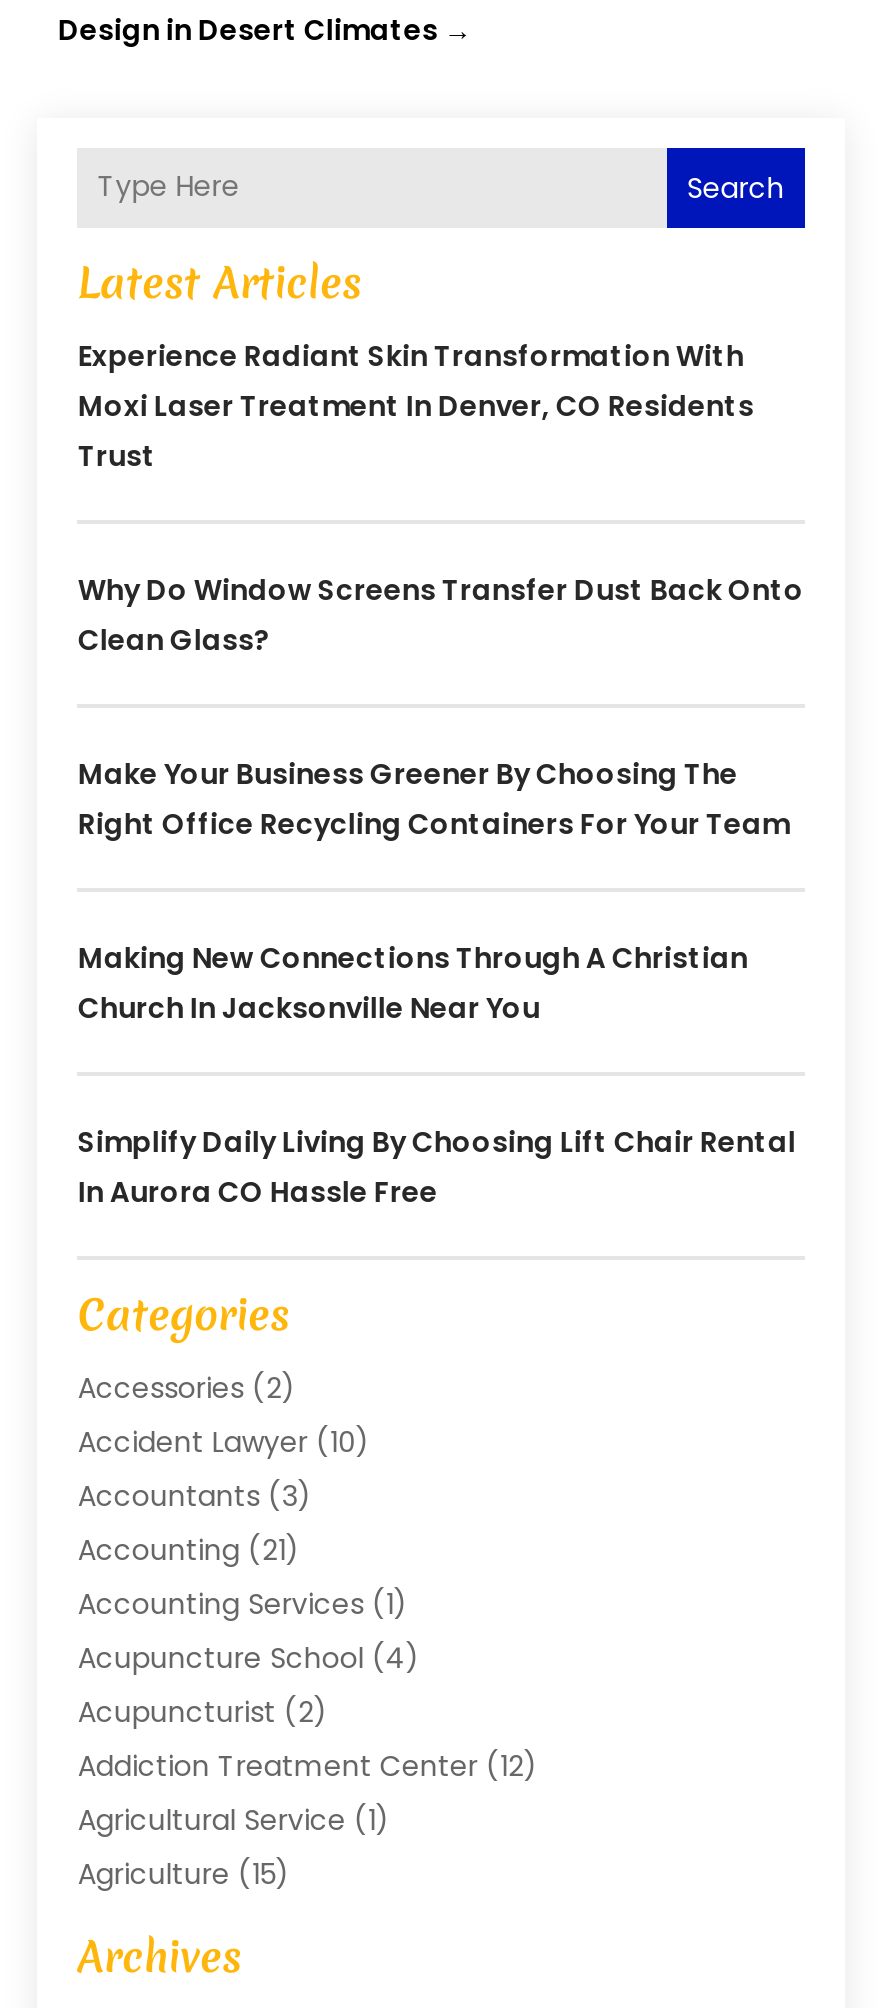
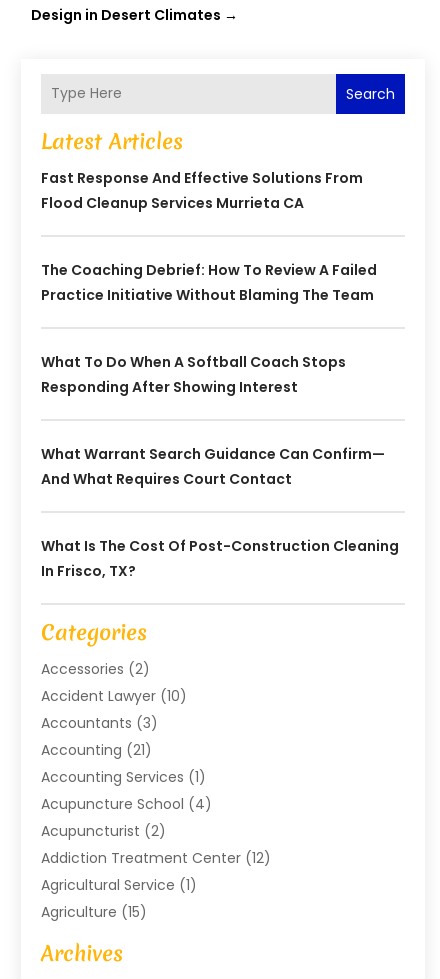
[78,336,754,476] Experience Radiant Skin Transformation With | Moxi Laser Treatment In Denver, CO Residents | Trust -> [41,168,363,213] Fast Response And Effective Solutions From | Flood Cleanup Services Murrieta CA
[78,570,804,660] Why Do Window Screens Transfer Dust Back Onto | Clean Glass? -> [41,260,377,305] The Coaching Debrief: How To Review A Failed | Practice Initiative Without Blaming The Team
[78,754,790,844] Make Your Business Greener By Choosing The | Right Office Recycling Containers For Your Team -> [41,352,346,397] What To Do When A Softball Coach Stops | Responding After Showing Interest
[78,938,748,1028] Making New Connections Through A Christian | Church In Jacksonville Near You -> [41,444,385,489] What Warrant Search Guidance Can Confirm— | And What Requires Court Contact
[78,1122,796,1212] Simplify Daily Living By Choosing Lift Chair Rental | In Aurora CO Hassle Free -> [41,536,399,581] What Is The Cost Of Post-Construction Cleaning | In Frisco, TX?

